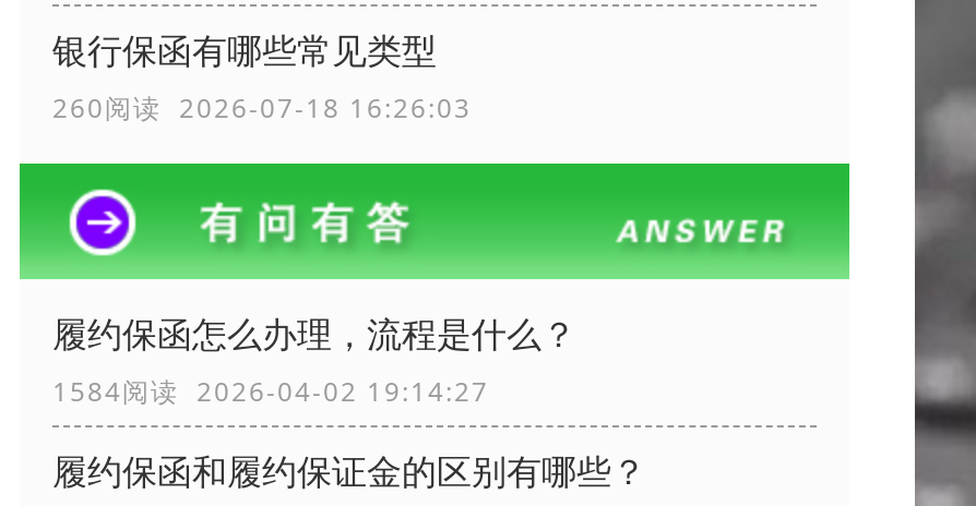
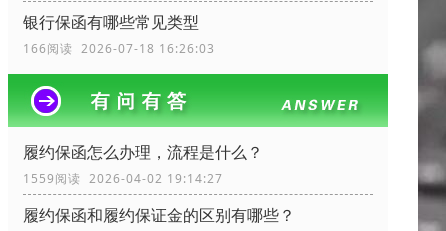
[52,90,472,127] 260阅读 2026-07-18 16:26:03 -> [23,40,215,57] 166阅读 2026-07-18 16:26:03
[52,373,489,410] 1584阅读 2026-04-02 19:14:27 -> [23,170,223,187] 1559阅读 2026-04-02 19:14:27

